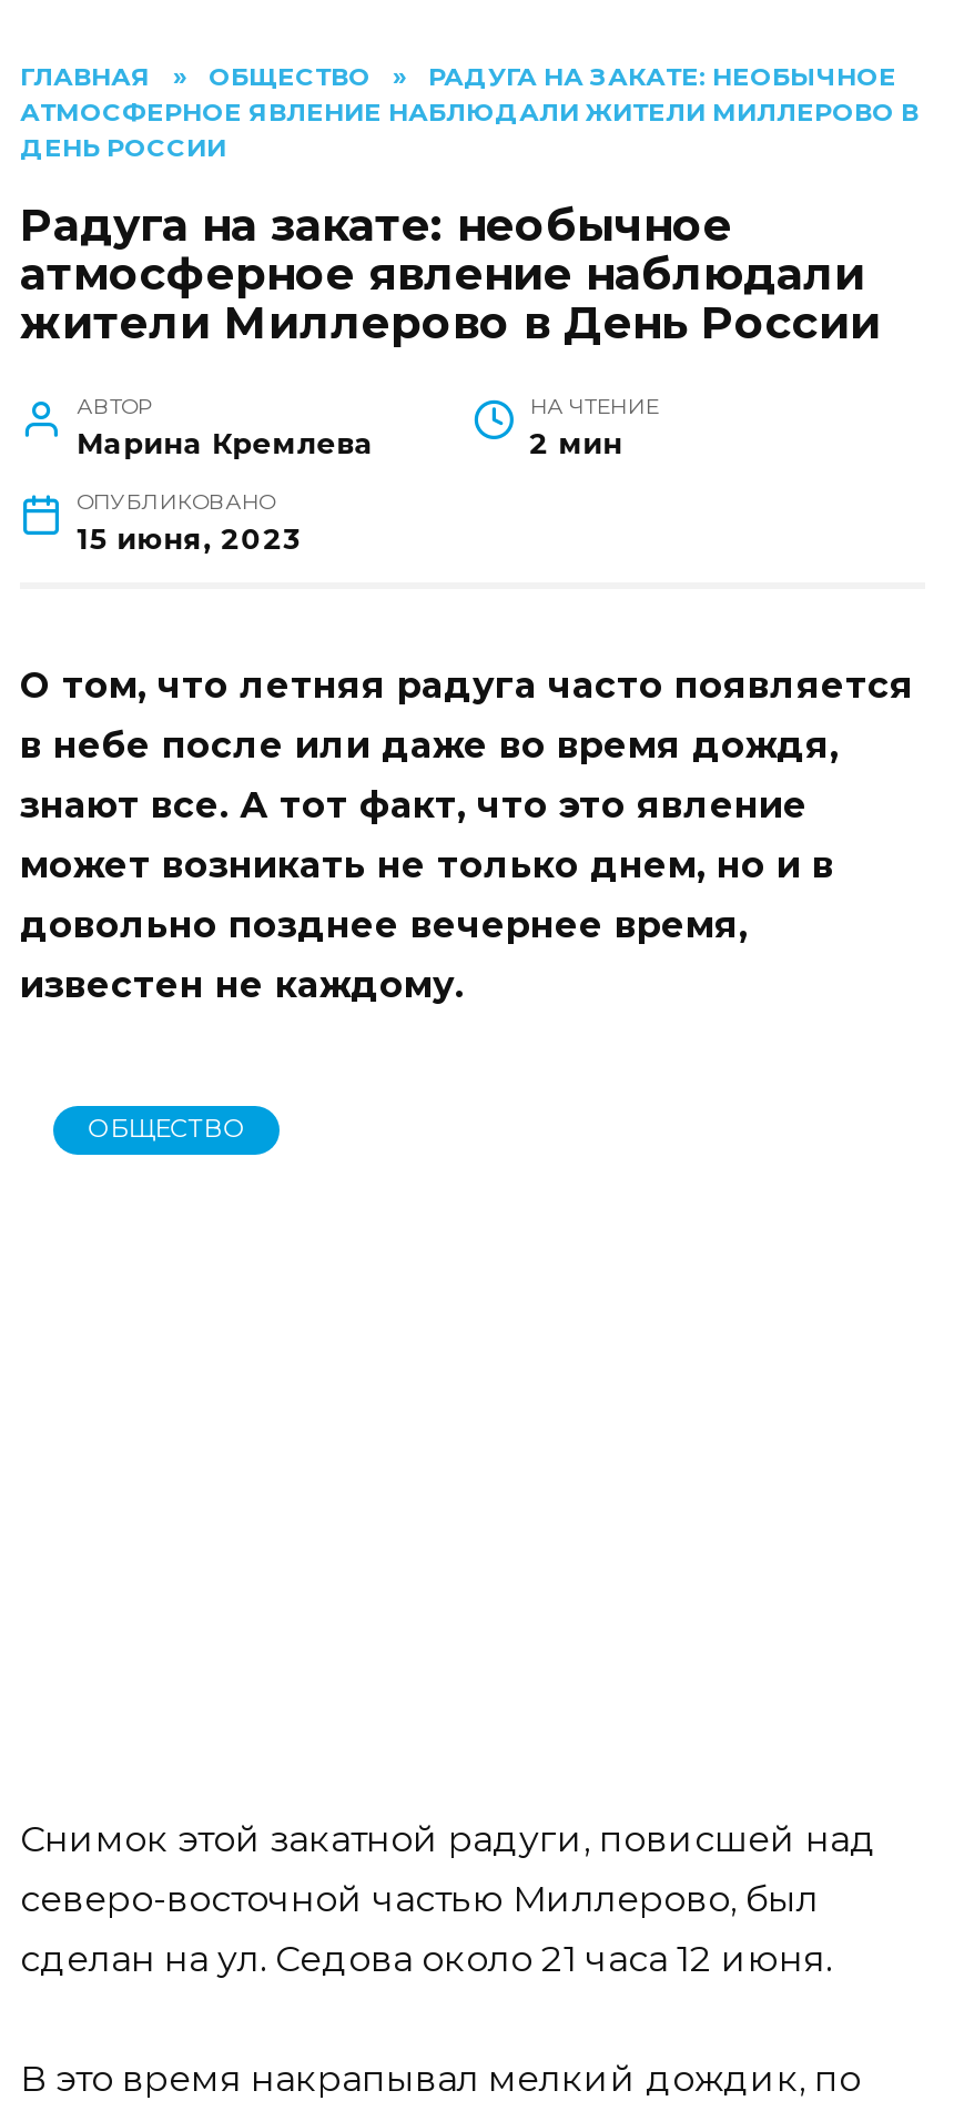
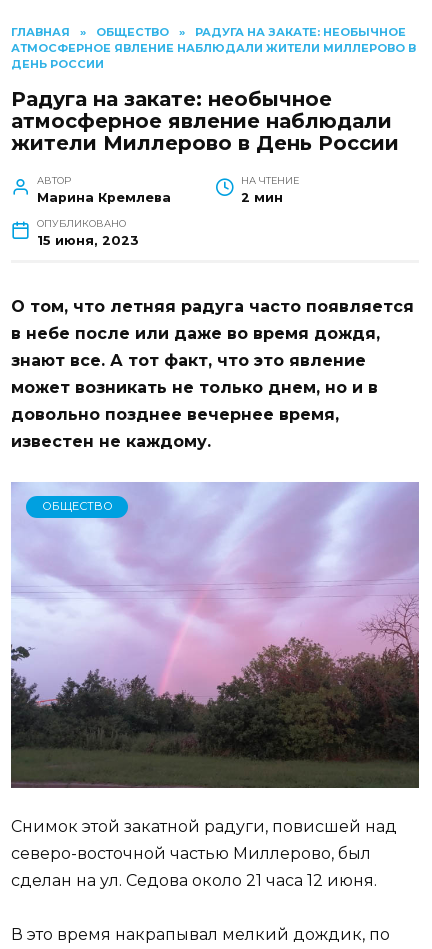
none -> [10,481,420,789] [image]

